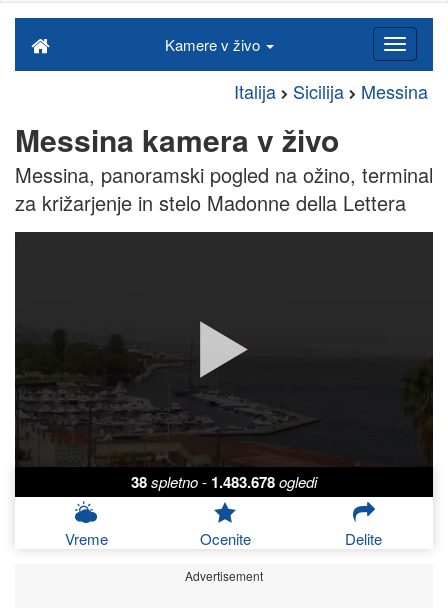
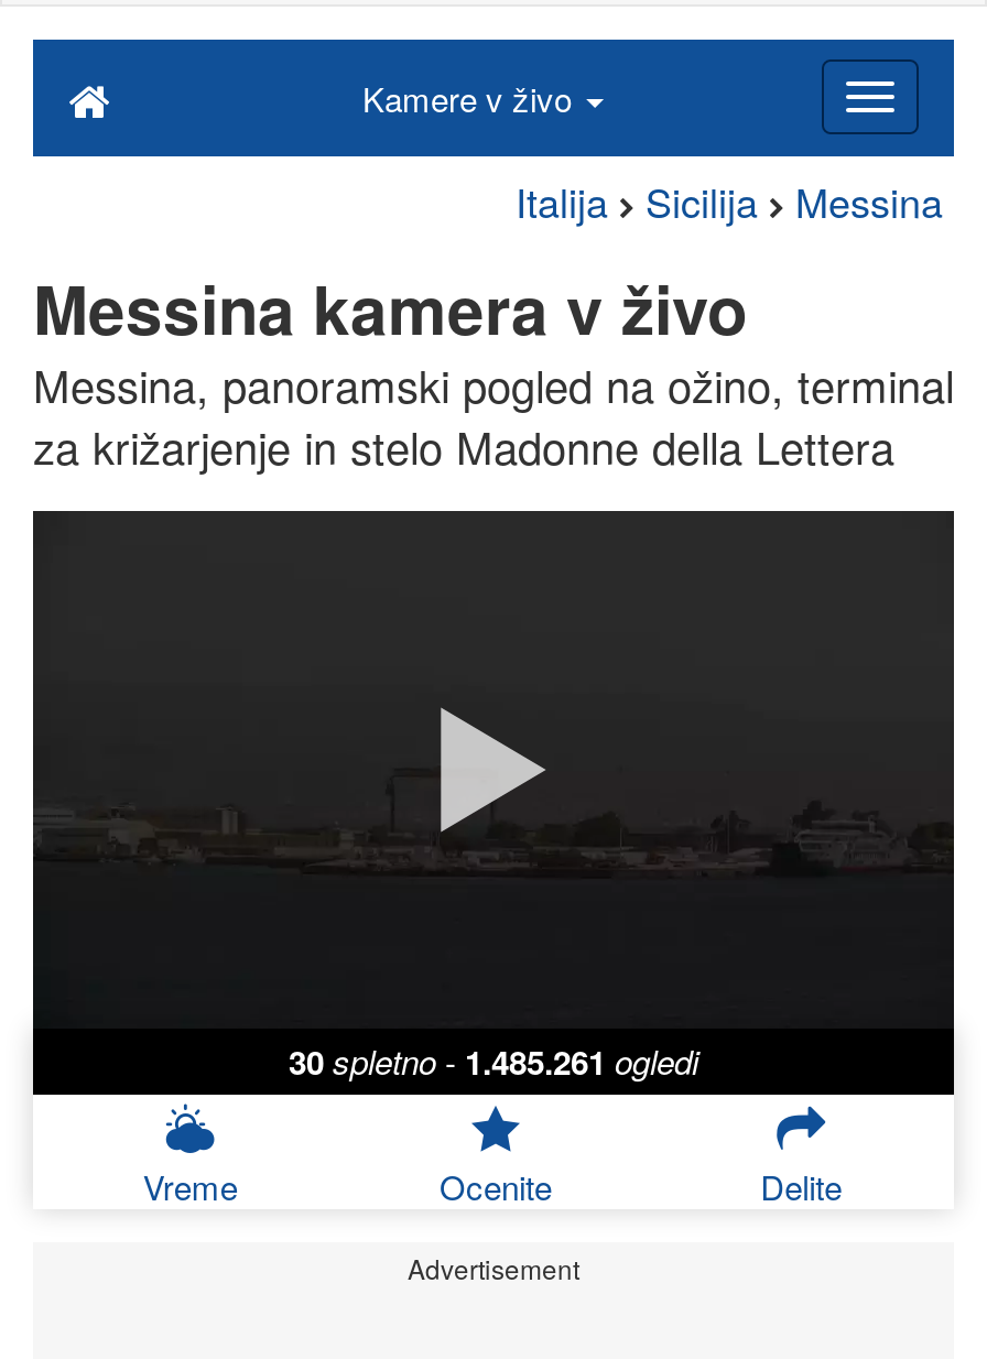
[131,471,317,493] 38 spletno - 1.483.678 ogledi -> [289,1038,698,1086] 30 spletno - 1.485.261 ogledi

